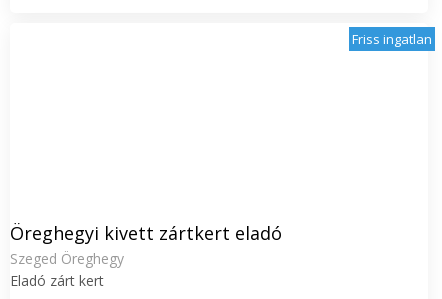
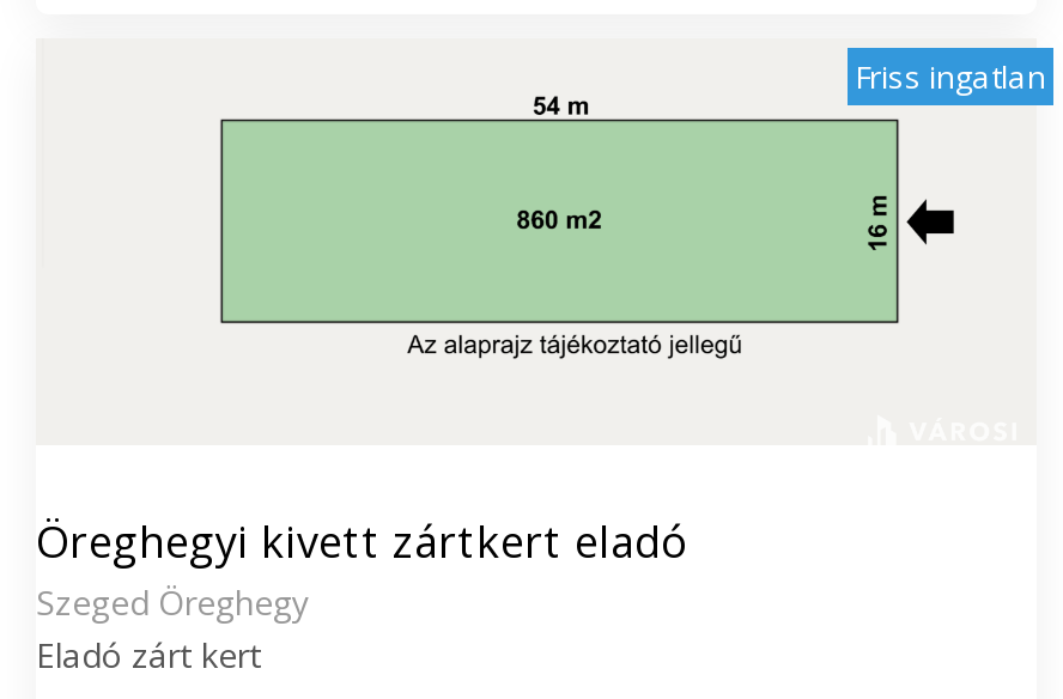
none -> [215,91,960,364] [image]

